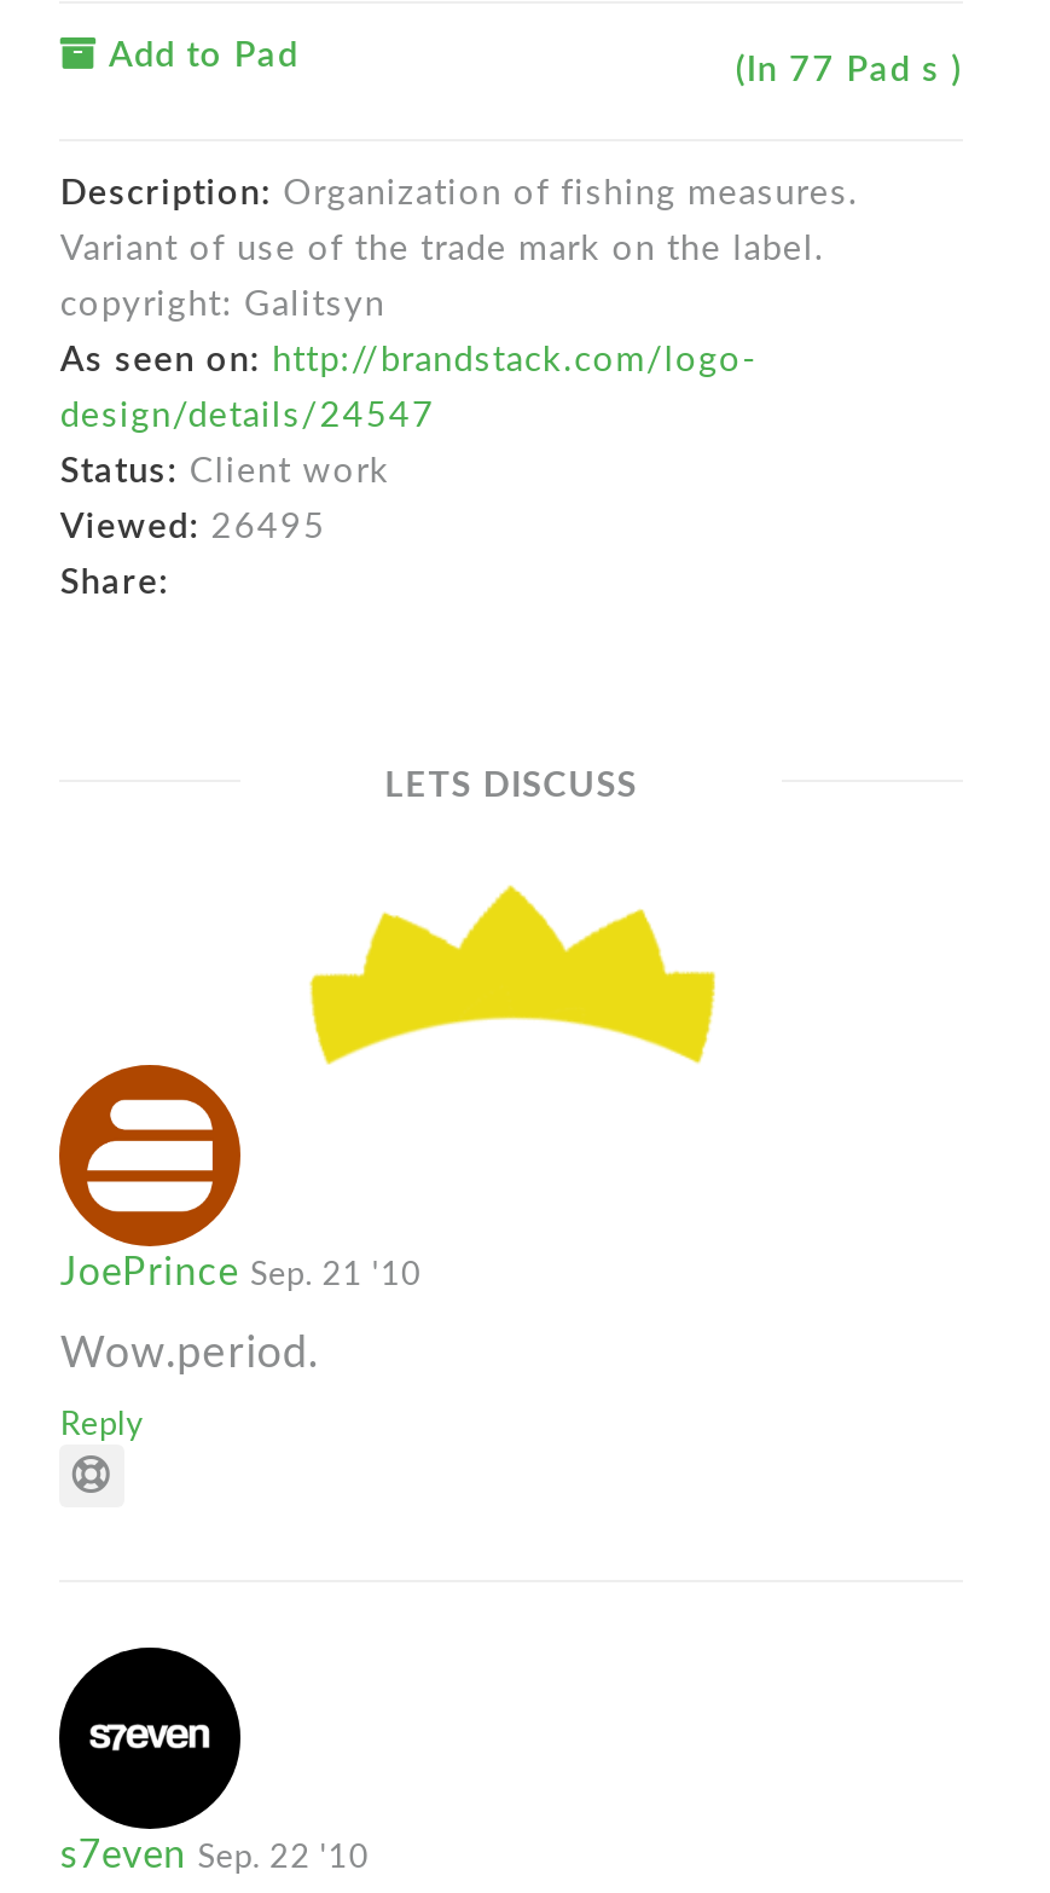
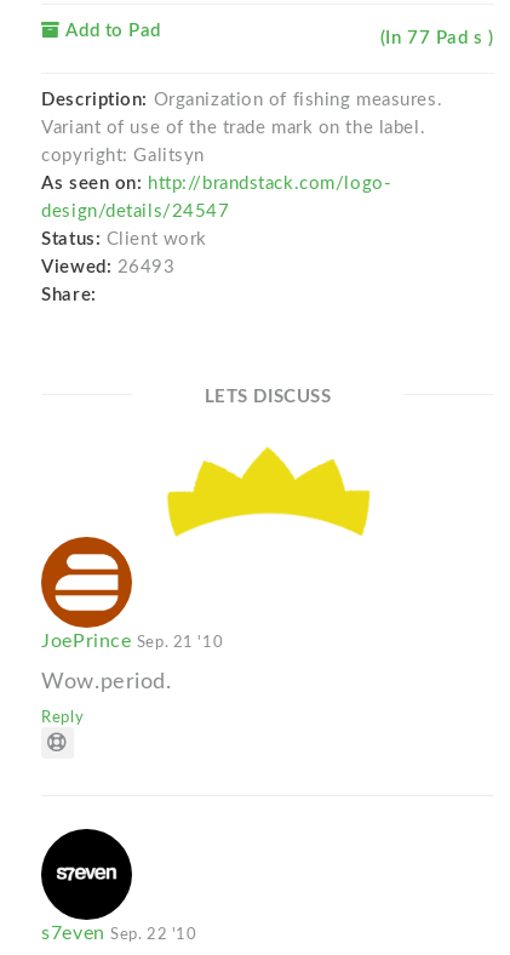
[60,509,326,546] Viewed: 26495 -> [42,258,175,277] Viewed: 26493

